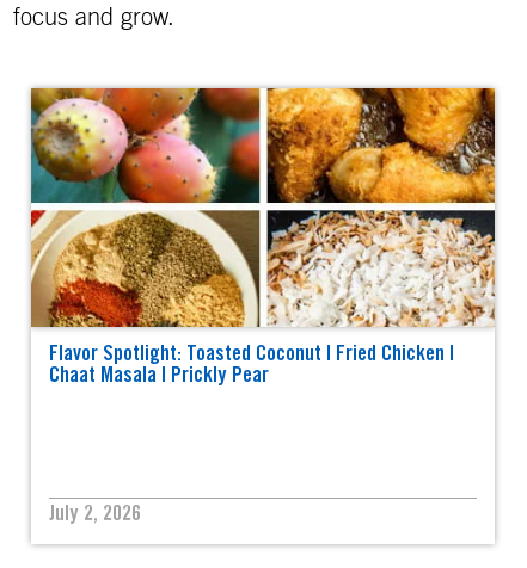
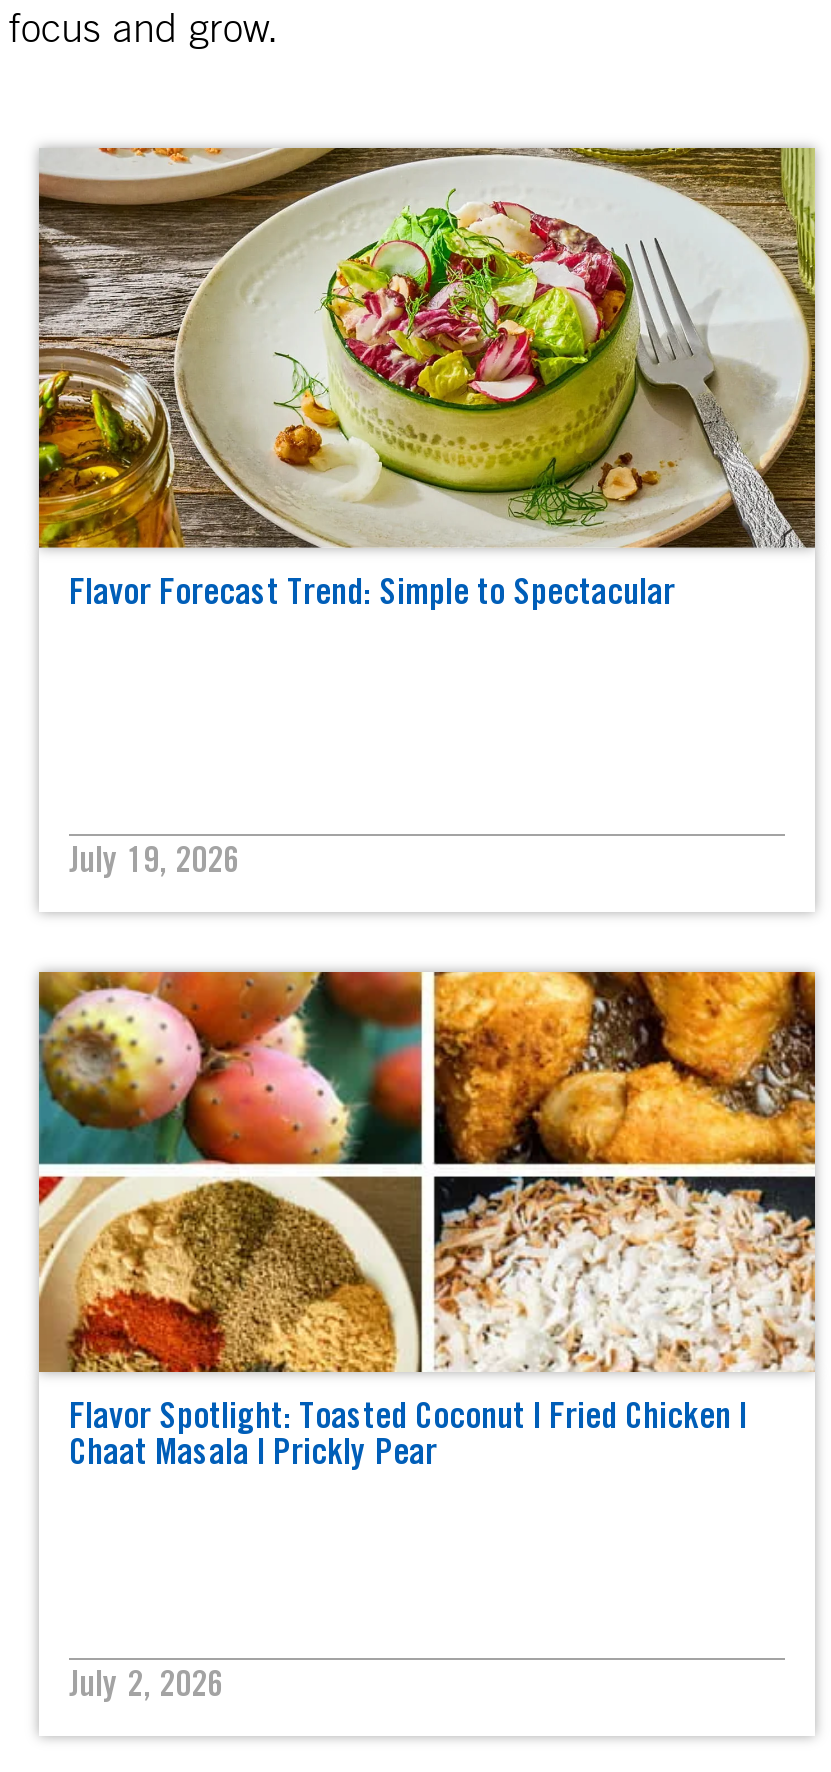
none -> [37,146,817,615] [image] | Flavor Forecast Trend: Simple to Spectacular
none -> [69,847,239,883] July 19, 2026

